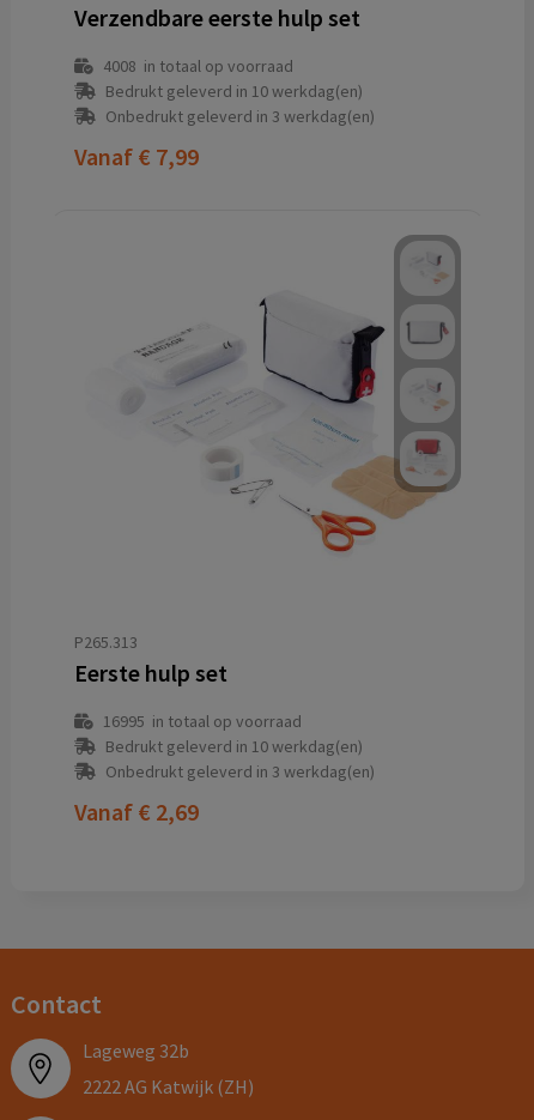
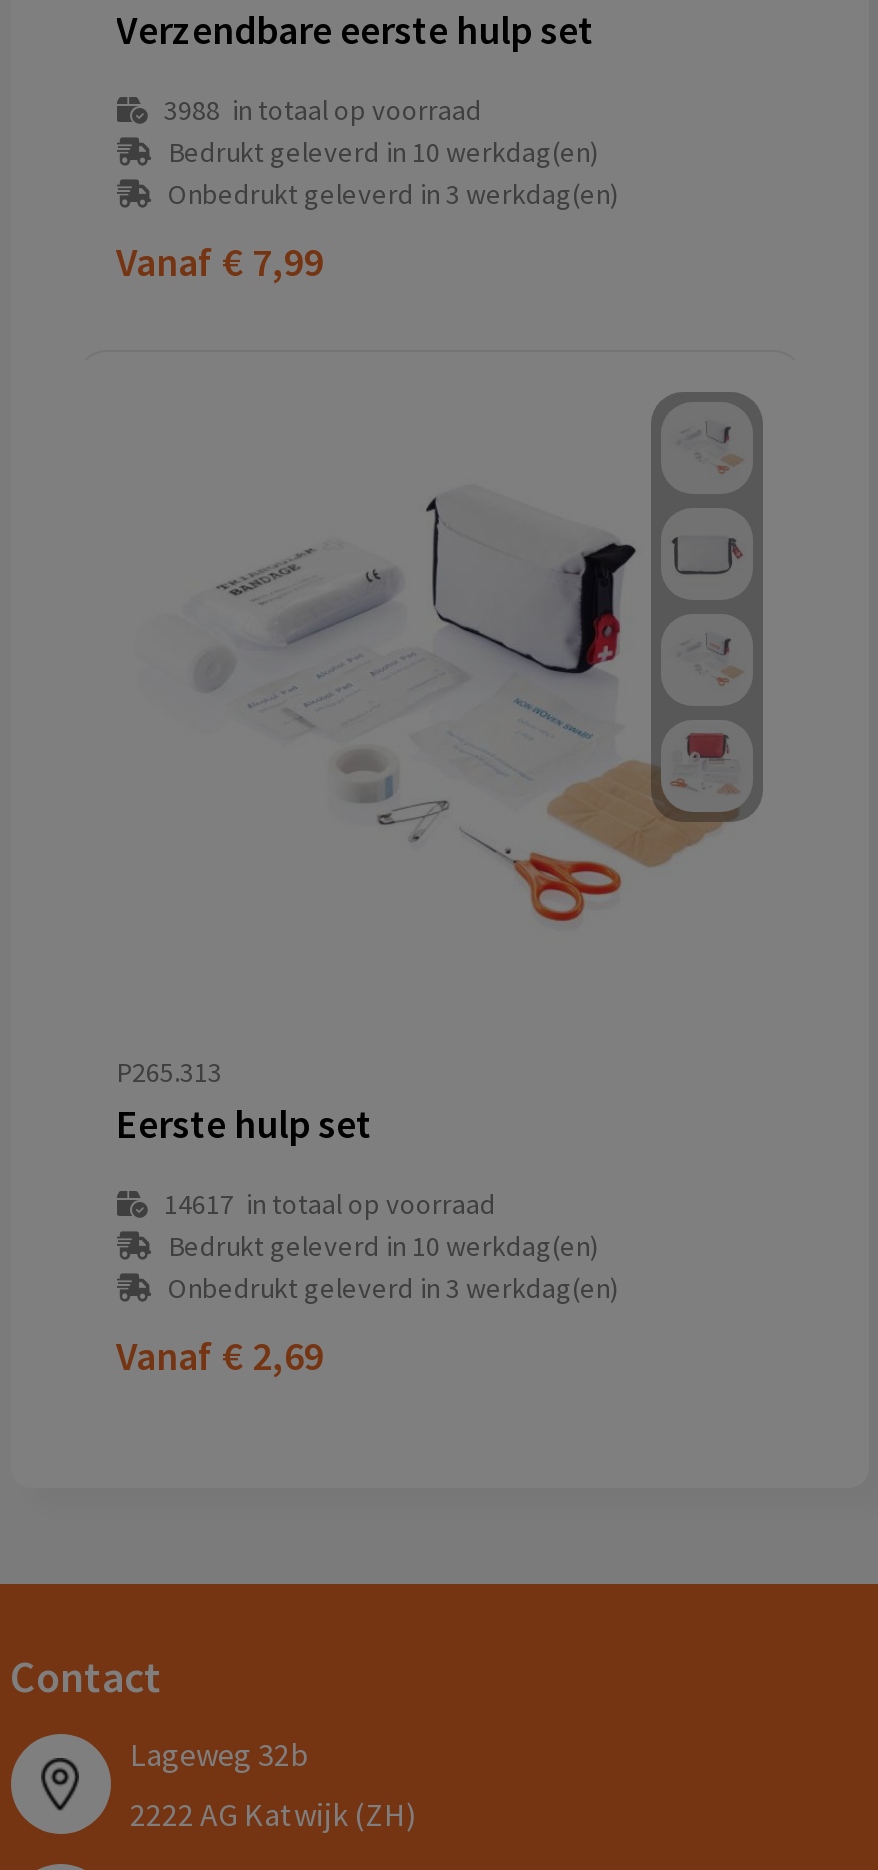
[102,55,293,77] 4008 in totaal op voorraad -> [164,92,482,128] 3988 in totaal op voorraad
[102,710,301,732] 16995 in totaal op voorraad -> [164,1186,496,1222] 14617 in totaal op voorraad

